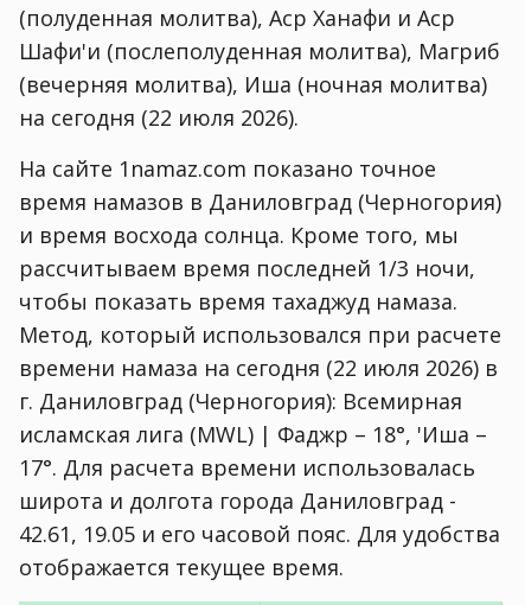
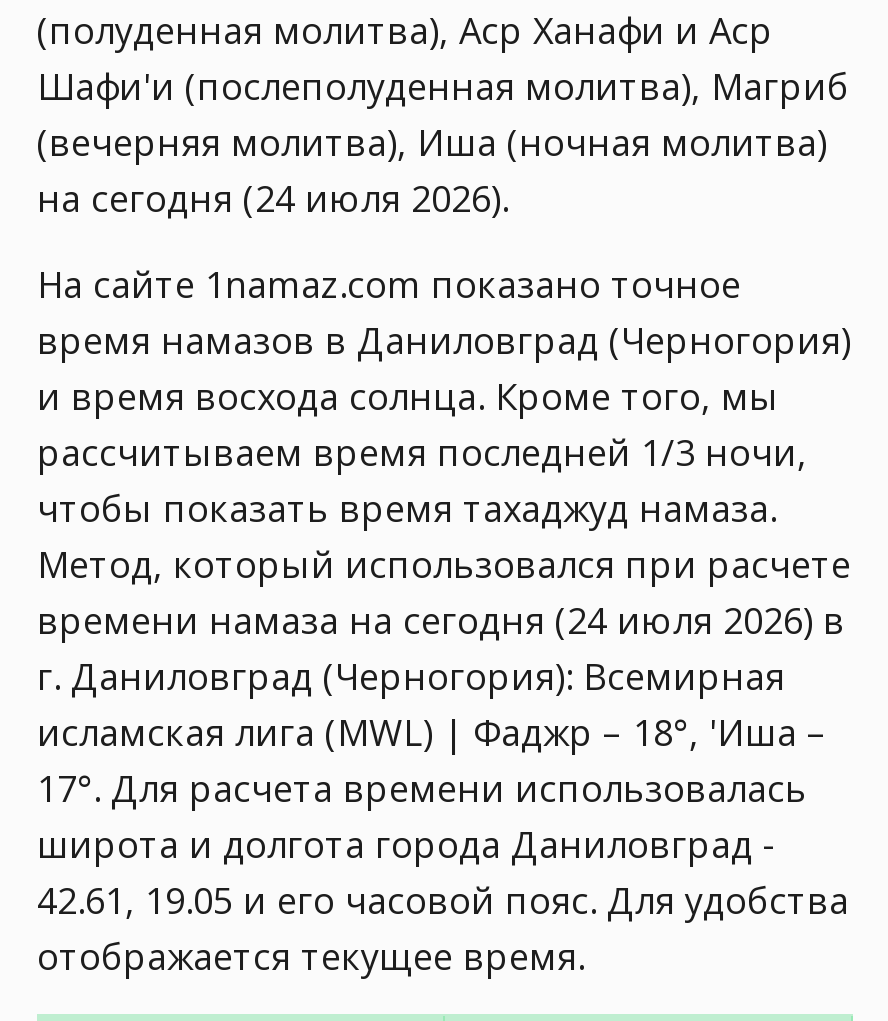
[19,103,299,132] на сегодня (22 июля 2026). -> [37,174,509,222] на сегодня (24 июля 2026).
[19,354,498,382] времени намаза на сегодня (22 июля 2026) в -> [37,596,845,644] времени намаза на сегодня (24 июля 2026) в

